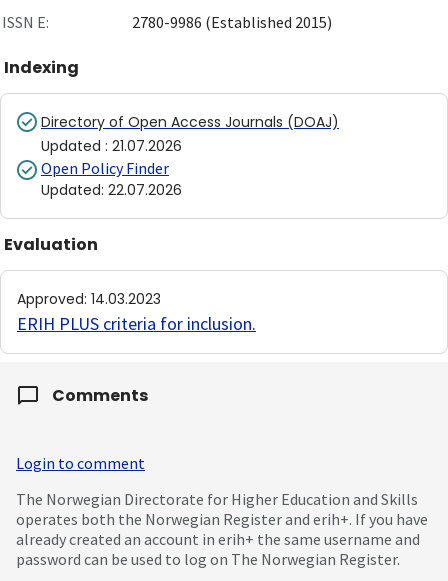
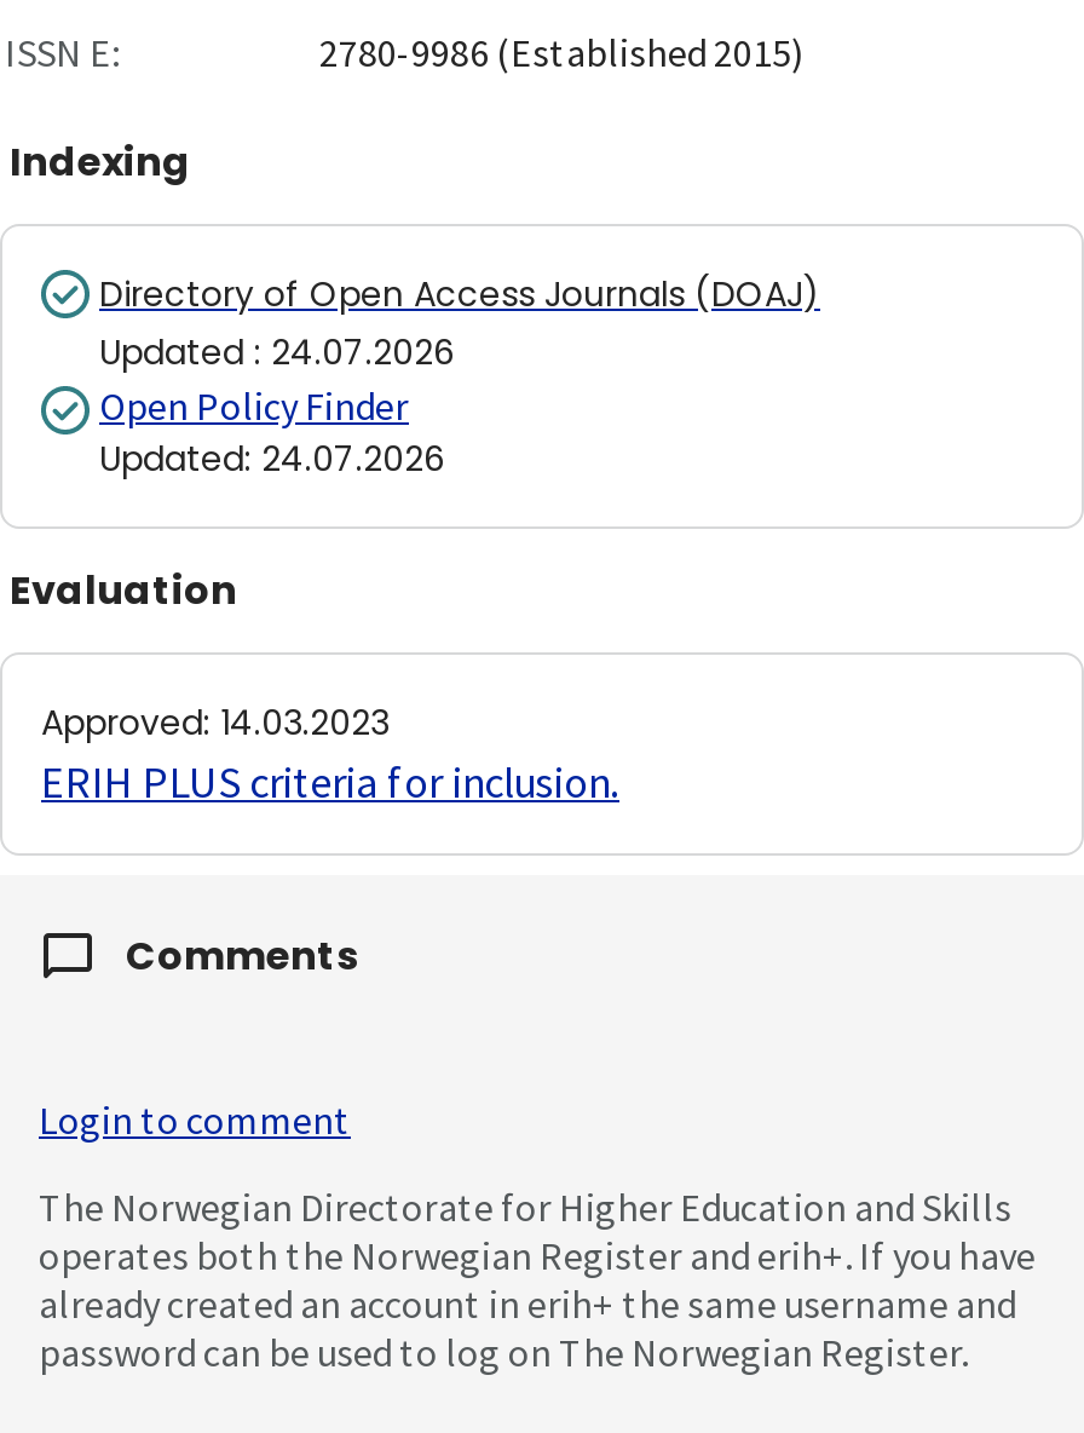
[41,136,182,156] Updated: 21.07.2026 -> [99,328,455,377] Updated: 24.07.2026
[41,180,182,200] Updated: 22.07.2026 -> [99,435,445,483] Updated: 24.07.2026

